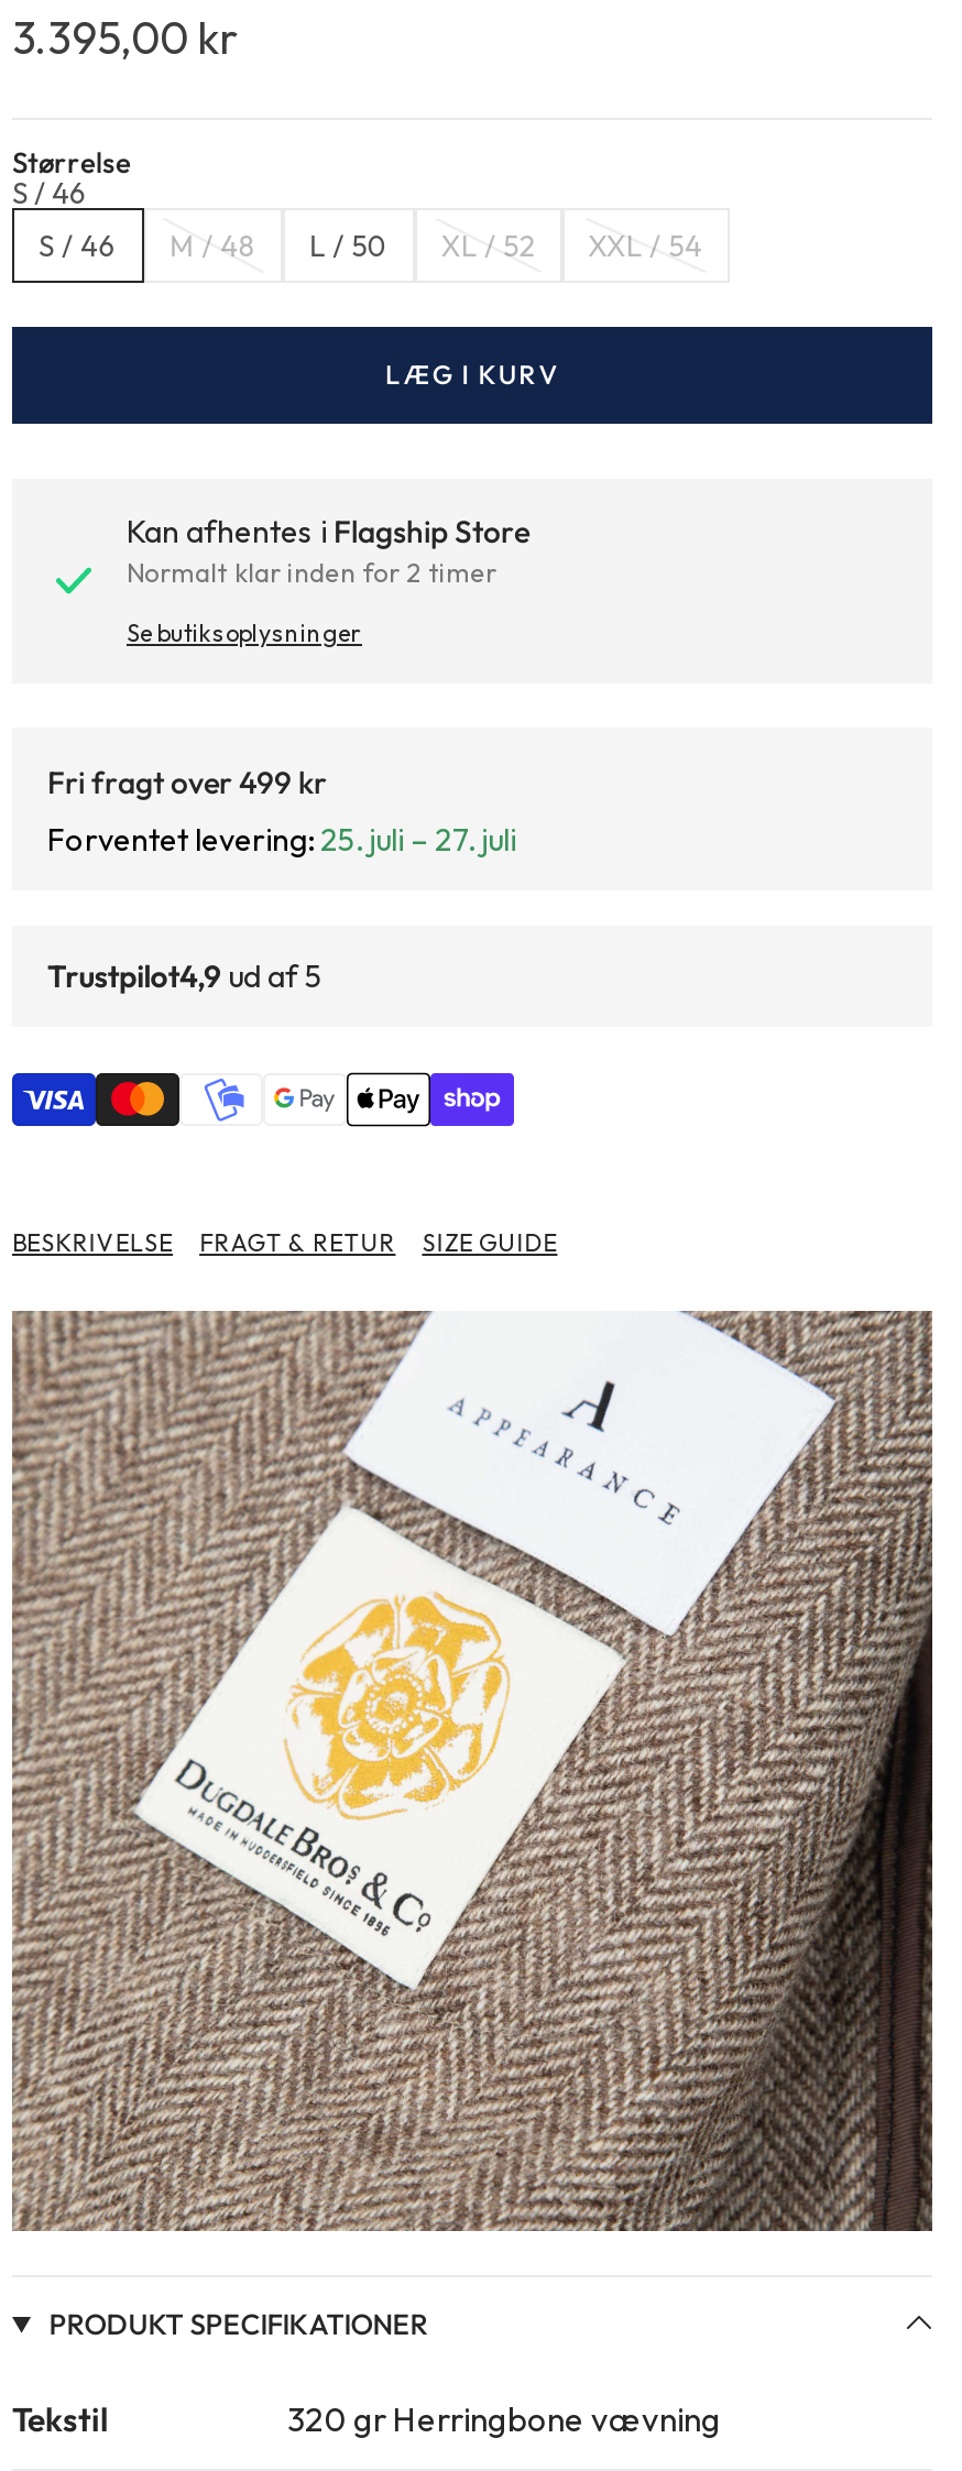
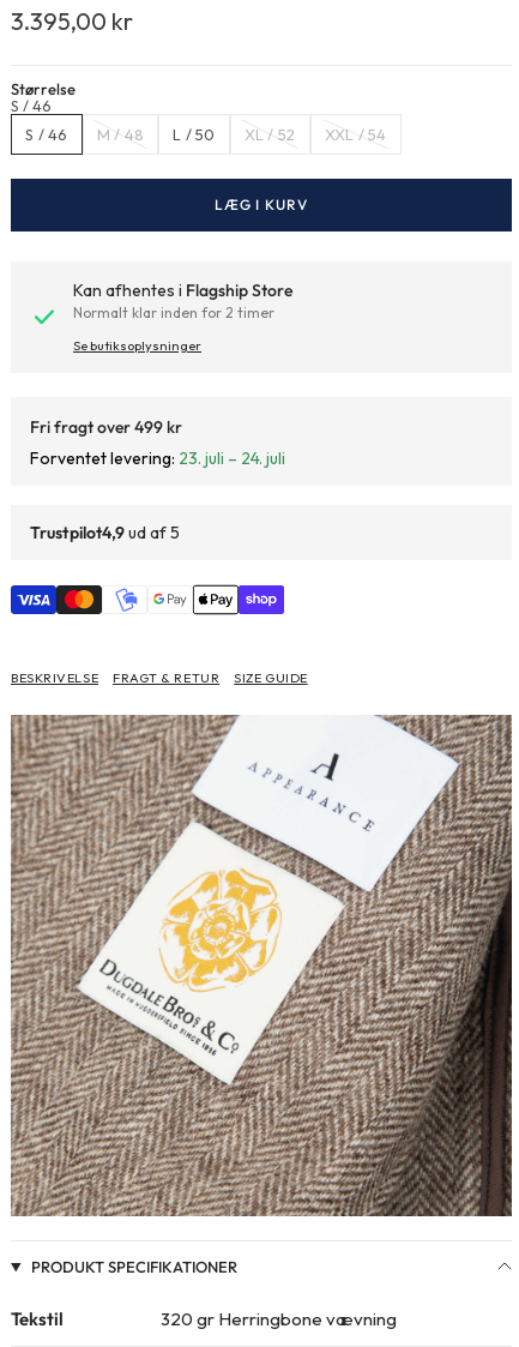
[47,820,516,859] Forventet levering: 25. juli – 27. juli -> [30,447,285,469] Forventet levering: 23. juli – 24. juli

